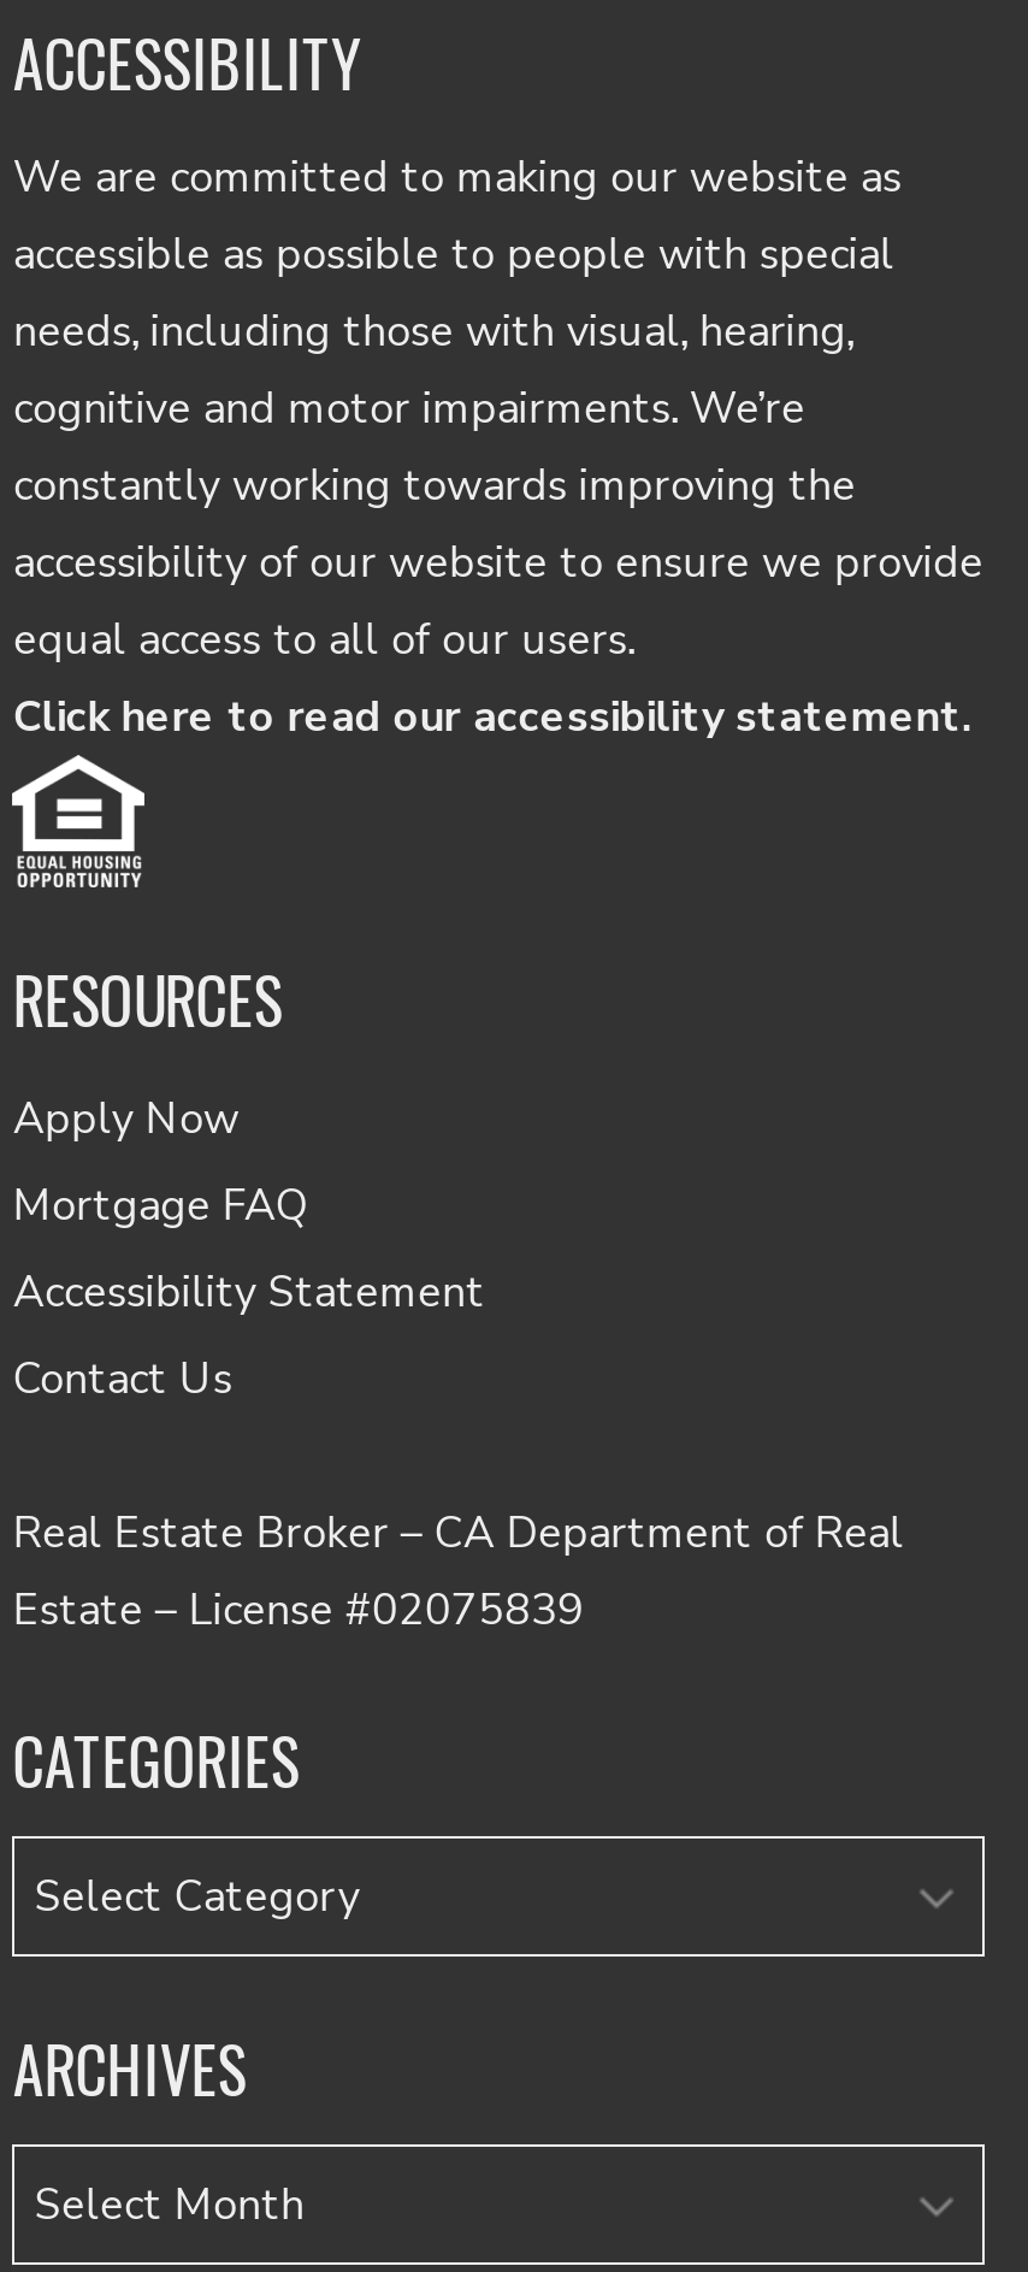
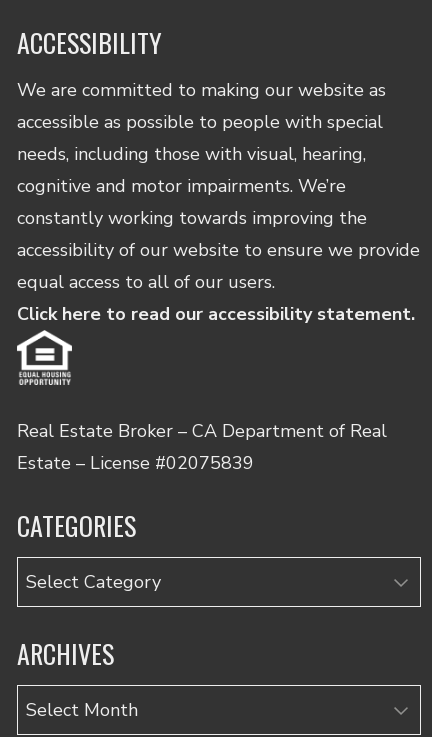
[13,953,485,1408] RESOURCES | Apply Now | Mortgage FAQ | Accessibility Statement | Contact Us -> none

